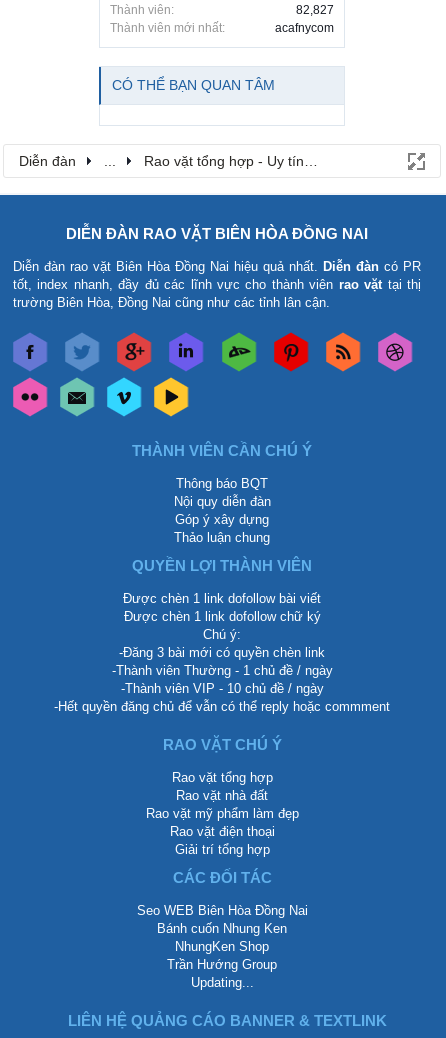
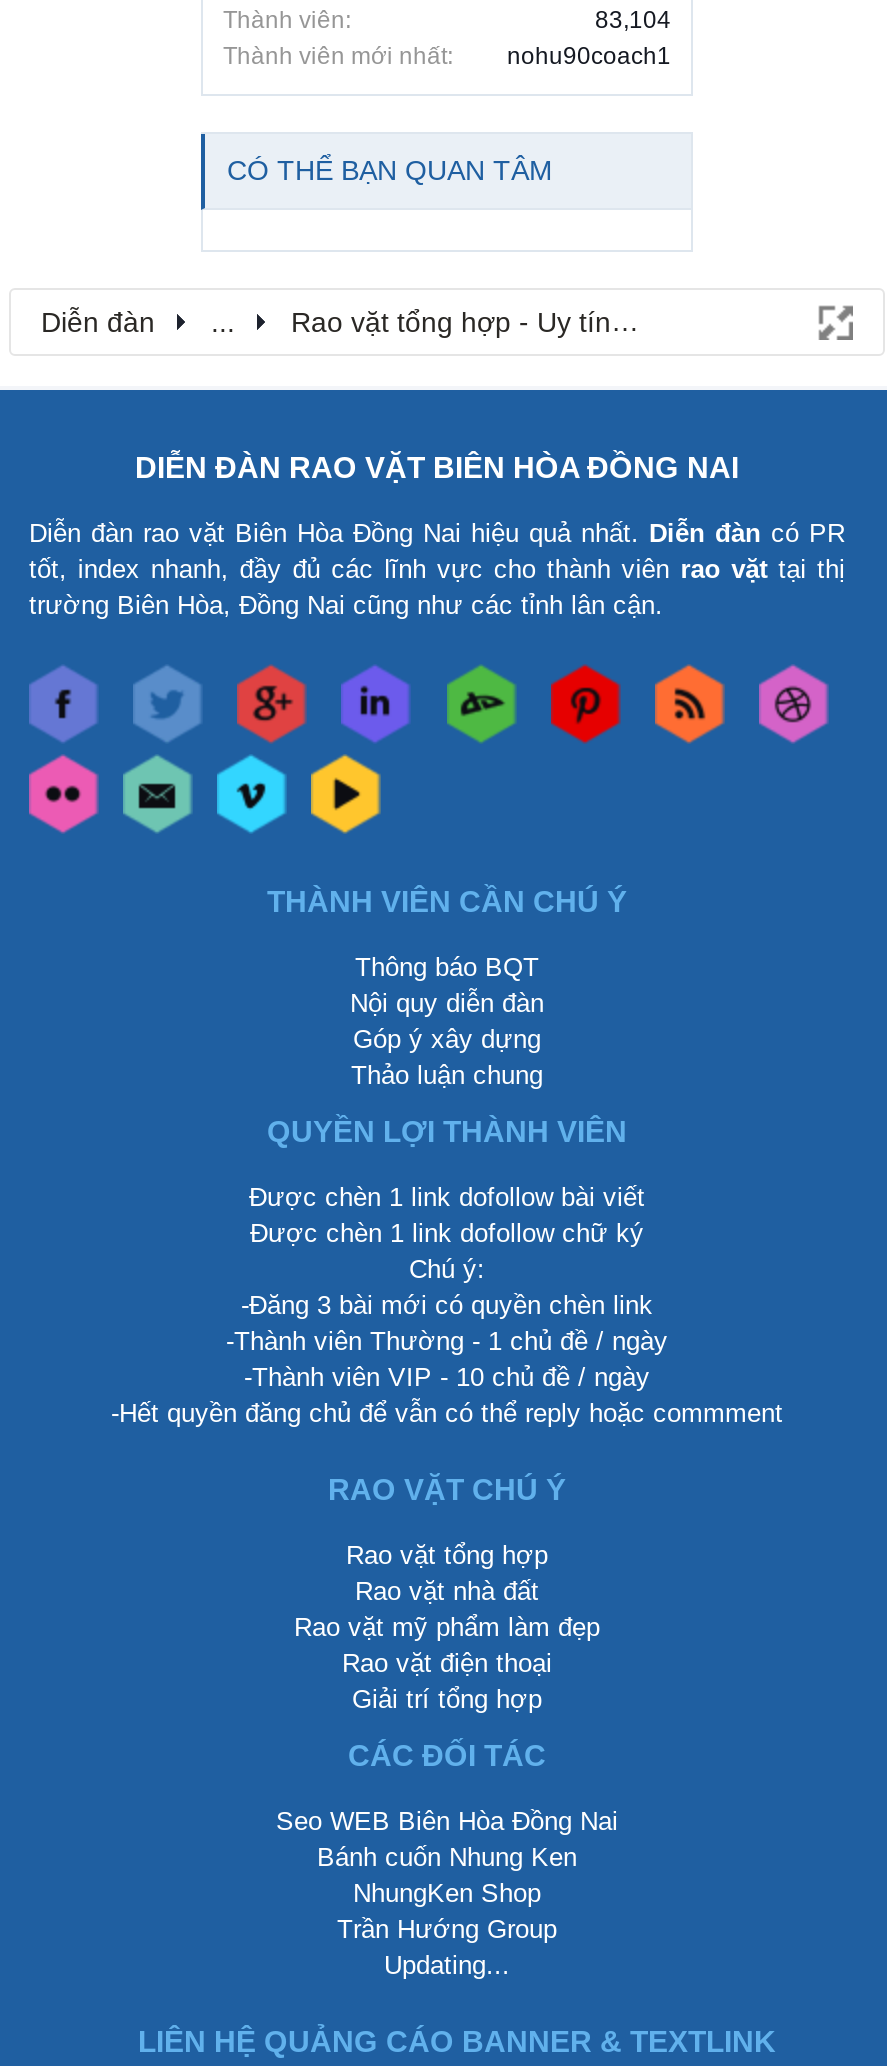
[296,2,334,16] 82,827 -> [595,5,671,33] 83,104
[275,20,334,34] acafnycom -> [507,41,671,69] nohu90coach1

